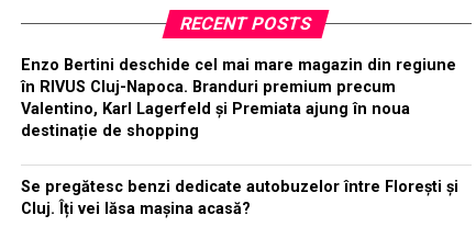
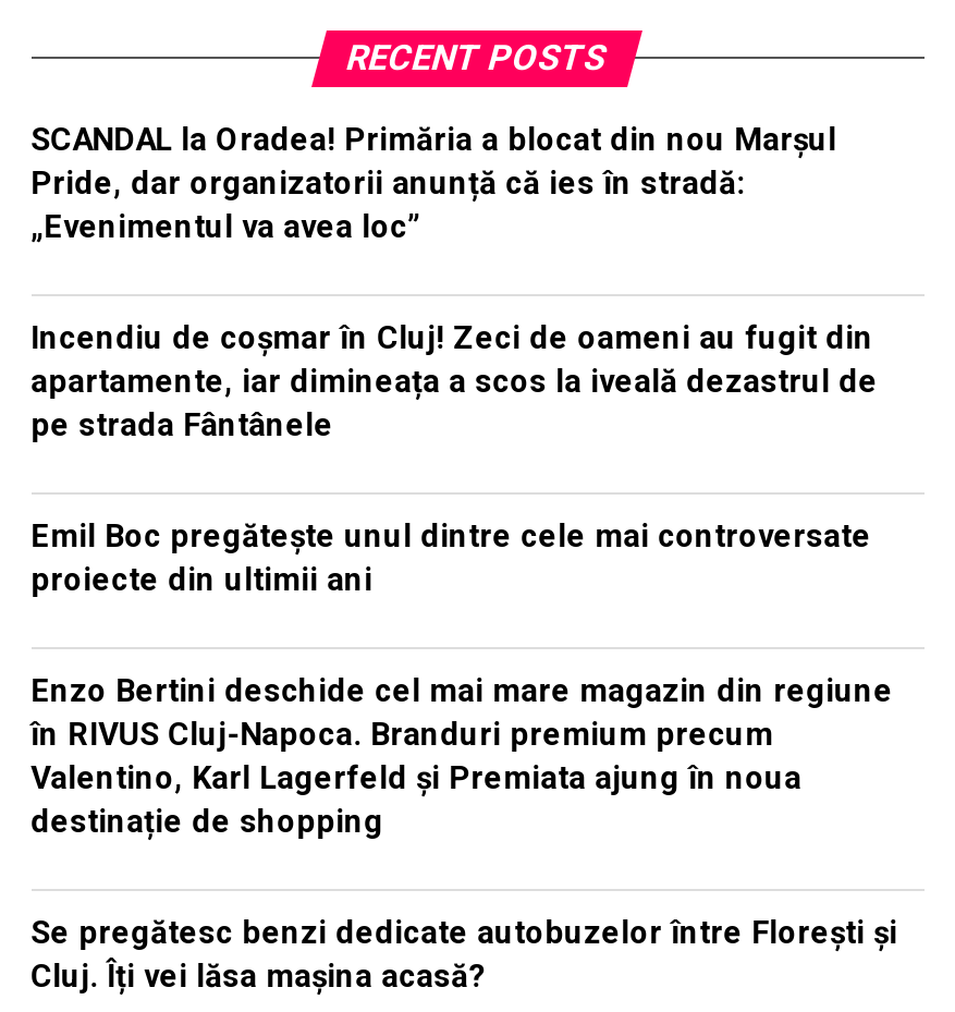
none -> [31,122,878,600] SCANDAL la Oradea! Primăria a blocat din nou Marșul | Pride, dar organizatorii anunță că ies în stradă: | „Evenimentul va avea loc” | Incendiu de coșmar în Cluj! Zeci de oameni au fugit din | apartamente, iar dimineața a scos la iveală dezastrul de | pe strada Fântânele | Emil Boc pregătește unul dintre cele mai controversate | proiecte din ultimii ani

